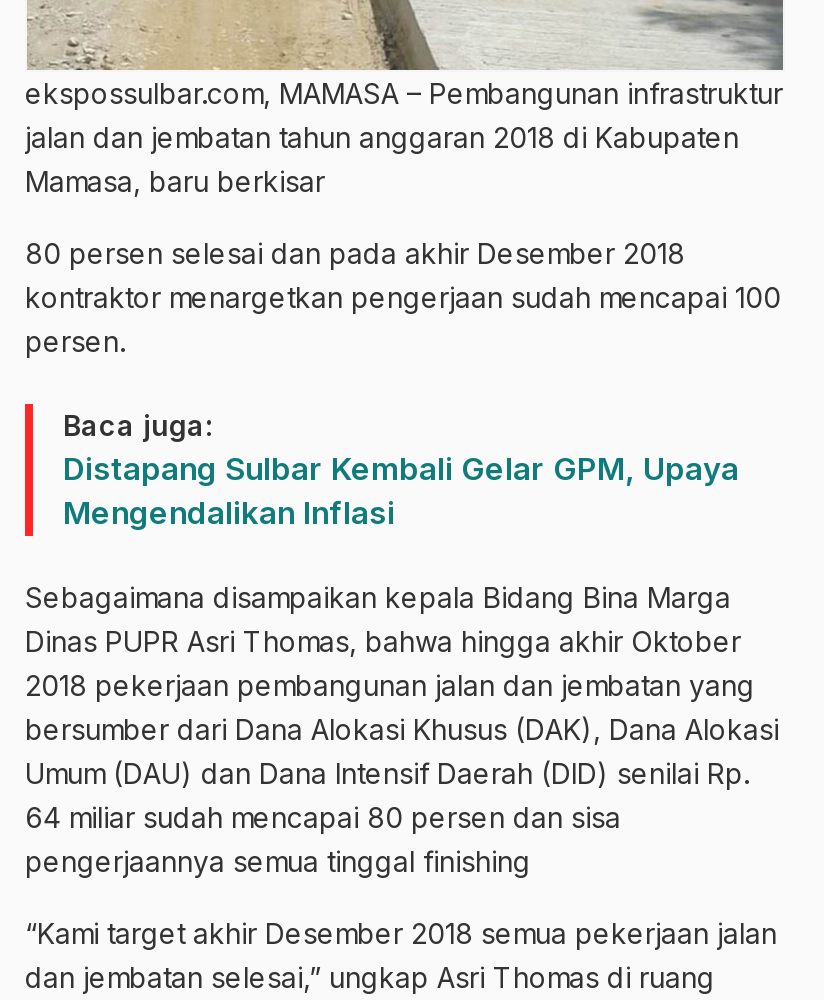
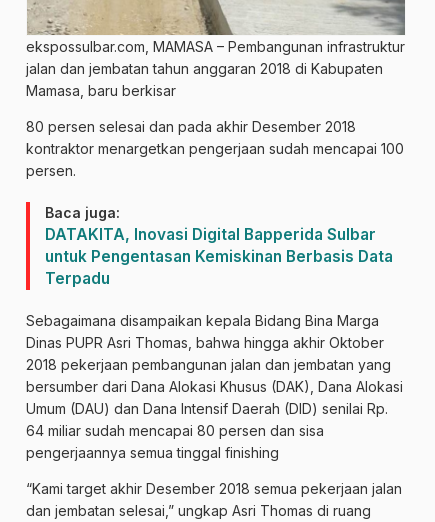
[63,450,739,532] Distapang Sulbar Kembali Gelar GPM, Upaya | Mengendalikan Inflasi -> [45,225,393,288] DATAKITA, Inovasi Digital Bapperida Sulbar | untuk Pengentasan Kemiskinan Berbasis Data | Terpadu

